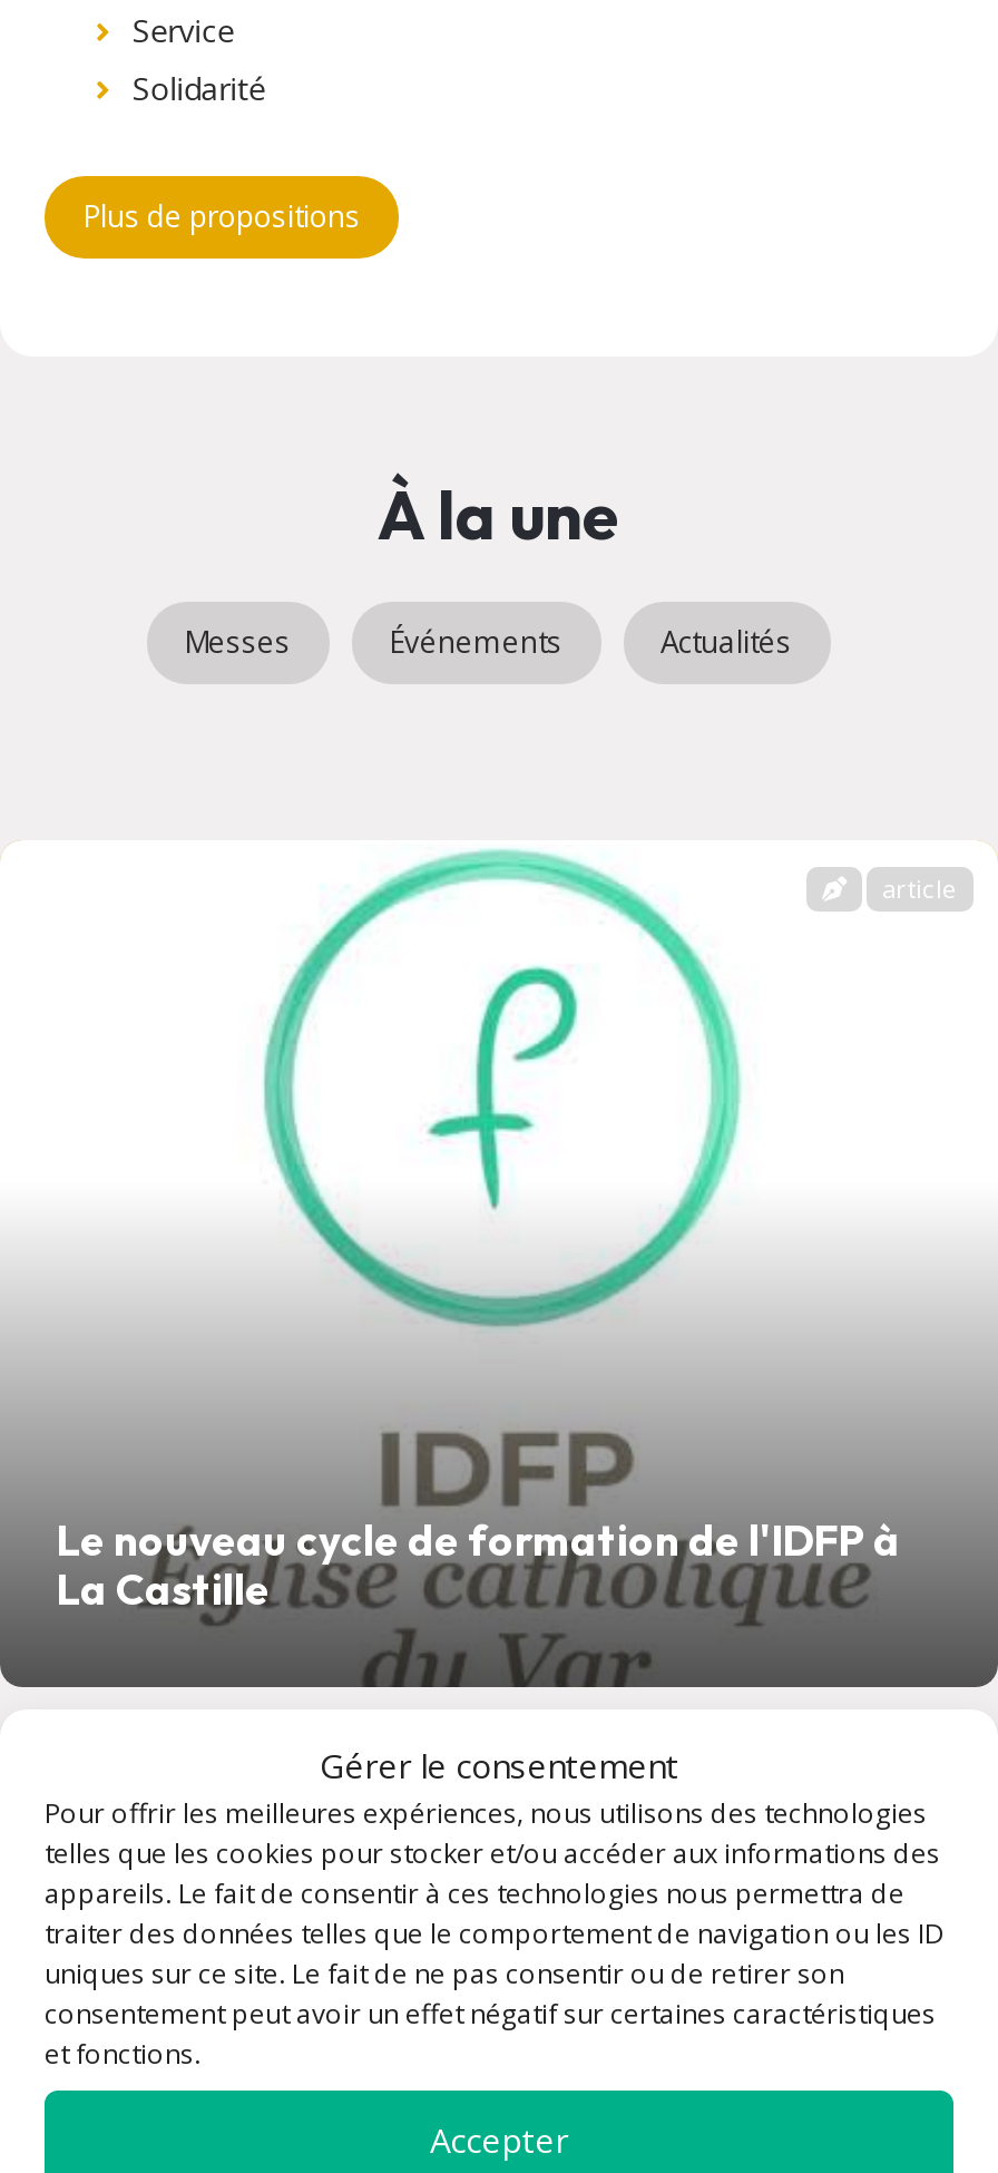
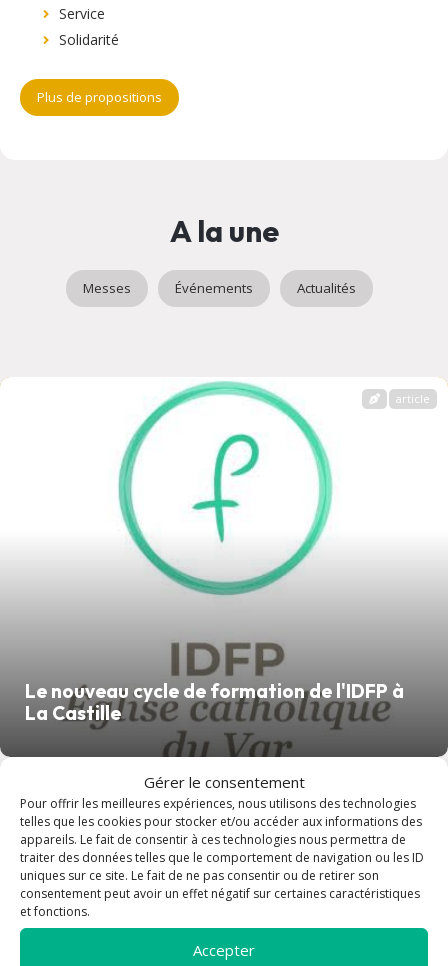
[378,471,620,556] À la une -> [169,211,278,249] A la une

